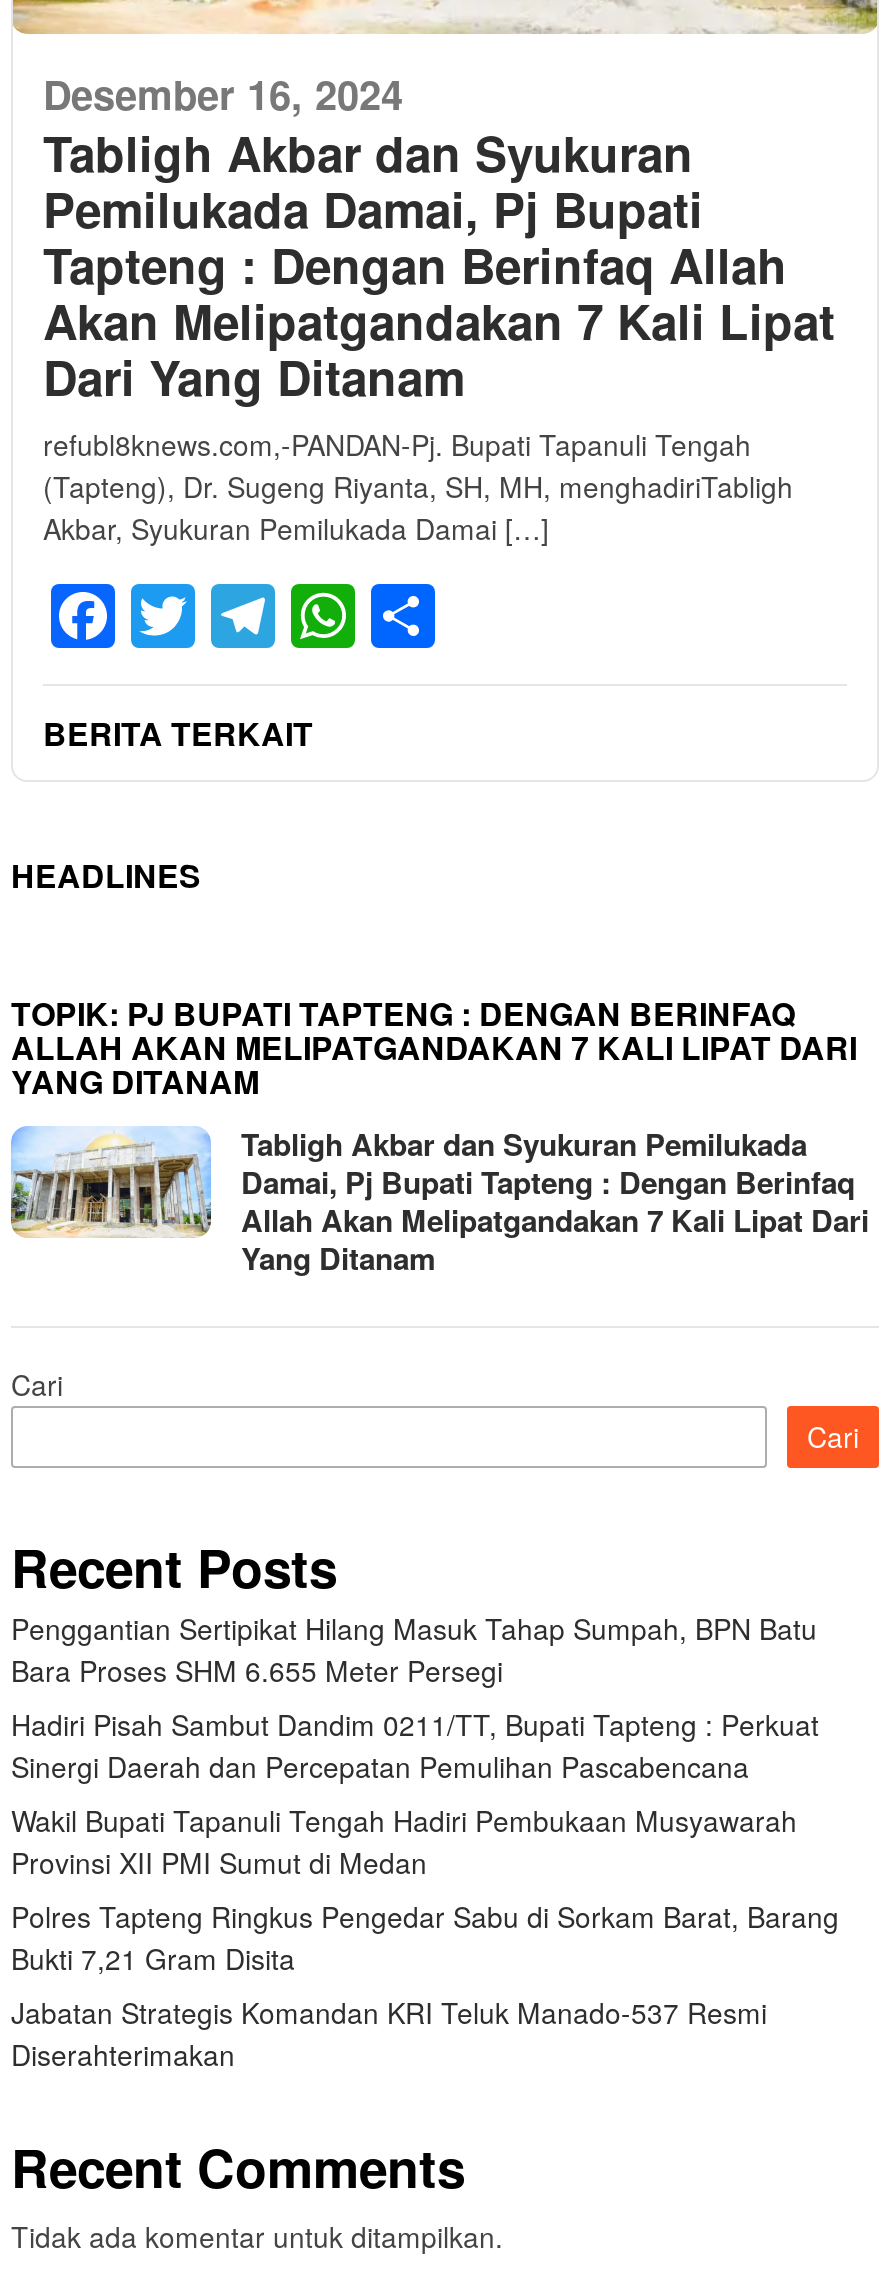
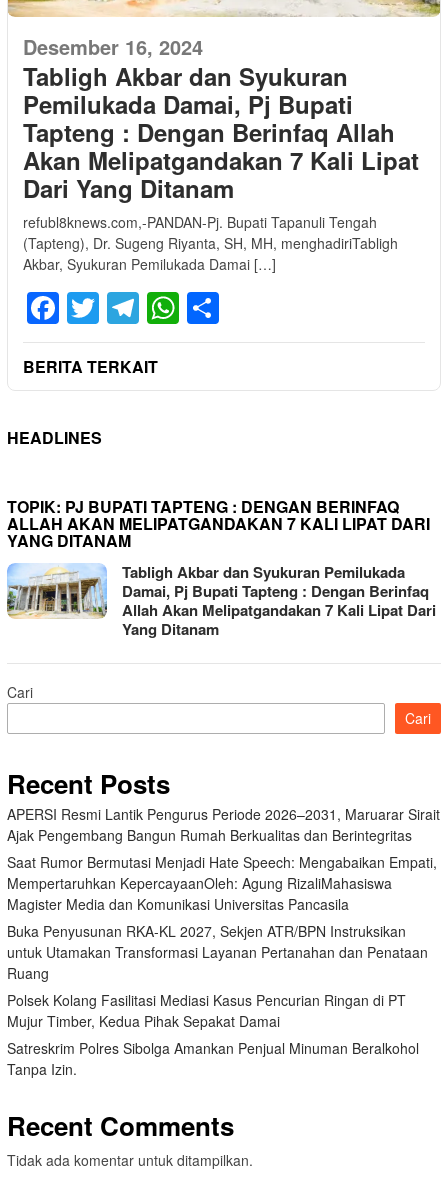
[11,1608,839,2074] Penggantian Sertipikat Hilang Masuk Tahap Sumpah, BPN Batu | Bara Proses SHM 6.655 Meter Persegi | Hadiri Pisah Sambut Dandim 0211/TT, Bupati Tapteng : Perkuat | Sinergi Daerah dan Percepatan Pemulihan Pascabencana | Wakil Bupati Tapanuli Tengah Hadiri Pembukaan Musyawarah | Provinsi XII PMI Sumut di Medan | Polres Tapteng Ringkus Pengedar Sabu di Sorkam Barat, Barang | Bukti 7,21 Gram Disita | Jabatan Strategis Komandan KRI Teluk Manado-537 Resmi | Diserahterimakan -> [7,804,440,1079] APERSI Resmi Lantik Pengurus Periode 2026–2031, Maruarar Sirait | Ajak Pengembang Bangun Rumah Berkualitas dan Berintegritas | Saat Rumor Bermutasi Menjadi Hate Speech: Mengabaikan Empati, | Mempertaruhkan KepercayaanOleh: Agung RizaliMahasiswa | Magister Media dan Komunikasi Universitas Pancasila | Buka Penyusunan RKA-KL 2027, Sekjen ATR/BPN Instruksikan | untuk Utamakan Transformasi Layanan Pertanahan dan Penataan | Ruang | Polsek Kolang Fasilitasi Mediasi Kasus Pencurian Ringan di PT | Mujur Timber, Kedua Pihak Sepakat Damai | Satreskrim Polres Sibolga Amankan Penjual Minuman Beralkohol | Tanpa Izin.

